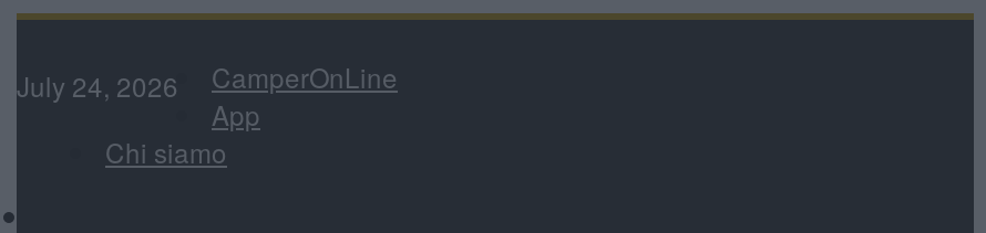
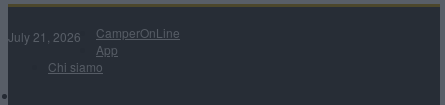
[17,57,398,104] July 24, 2026 CamperOnLine -> [8,24,180,45] July 21, 2026 CamperOnLine

